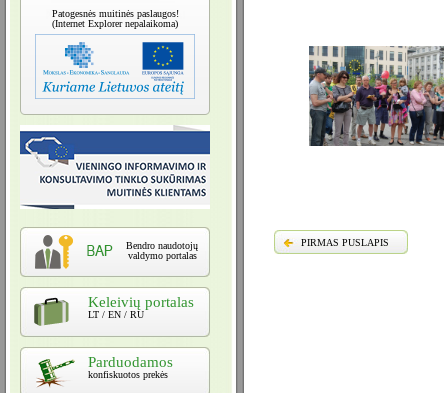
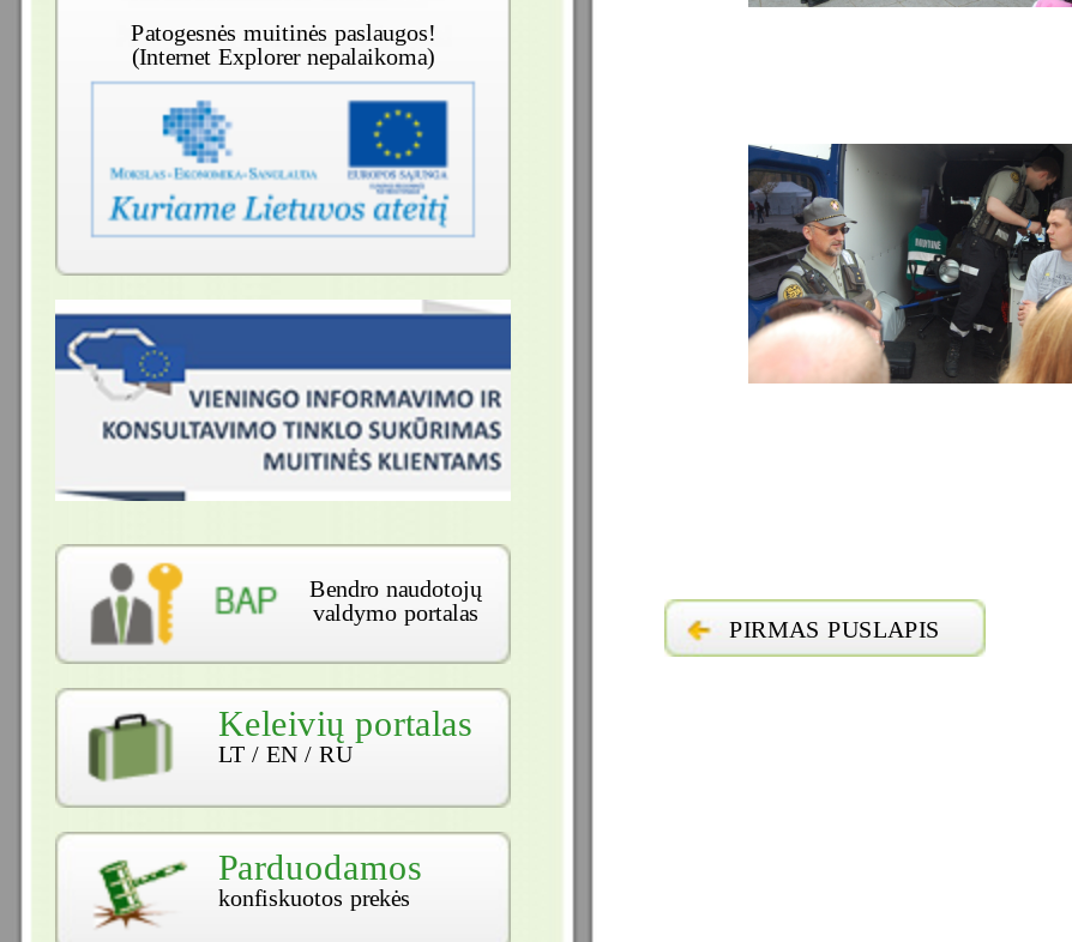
[309,45,441,147] [image] -> [746,110,1065,386] [image]
moved [301,237,389,248] -> [729,616,940,642]: PIRMAS PUSLAPIS

